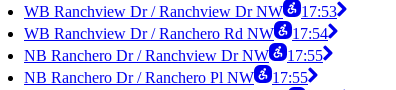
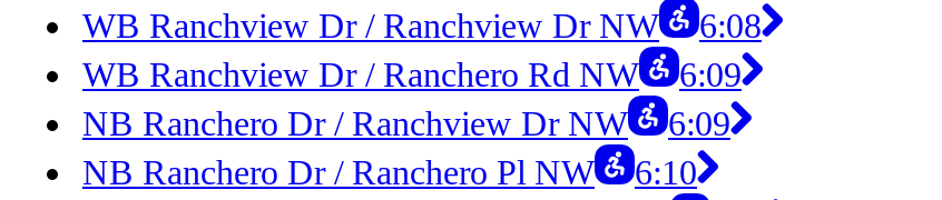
[24,3,337,20] WB Ranchview Dr / Ranchview Dr NW 17:53 -> [82,7,762,45] WB Ranchview Dr / Ranchview Dr NW 6:08
[24,25,328,42] WB Ranchview Dr / Ranchero Rd NW 17:54 -> [82,56,742,94] WB Ranchview Dr / Ranchero Rd NW 6:09
[24,47,323,64] NB Ranchero Dr / Ranchview Dr NW 17:55 -> [82,105,730,143] NB Ranchero Dr / Ranchview Dr NW 6:09
[24,69,308,86] NB Ranchero Dr / Ranchero Pl NW 17:55 -> [82,154,697,192] NB Ranchero Dr / Ranchero Pl NW 6:10

